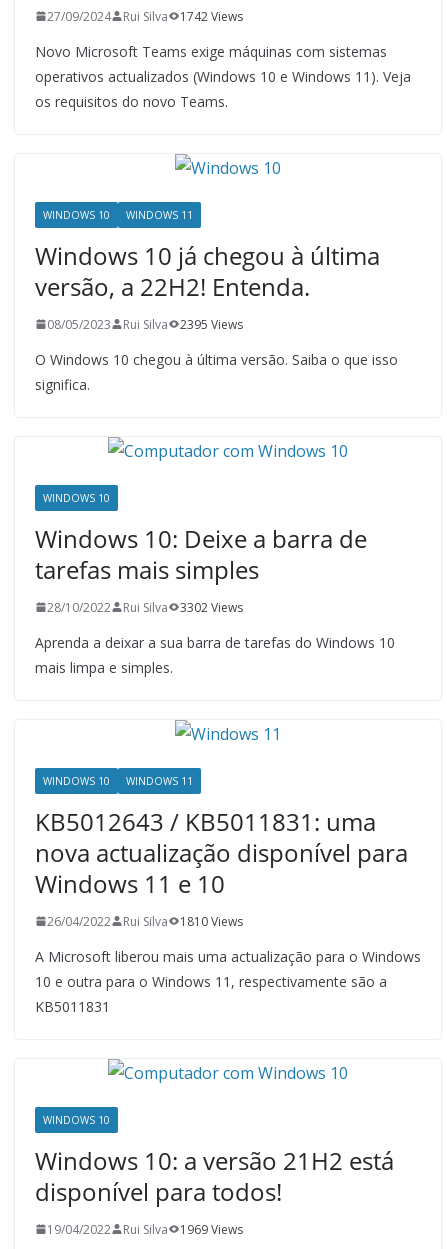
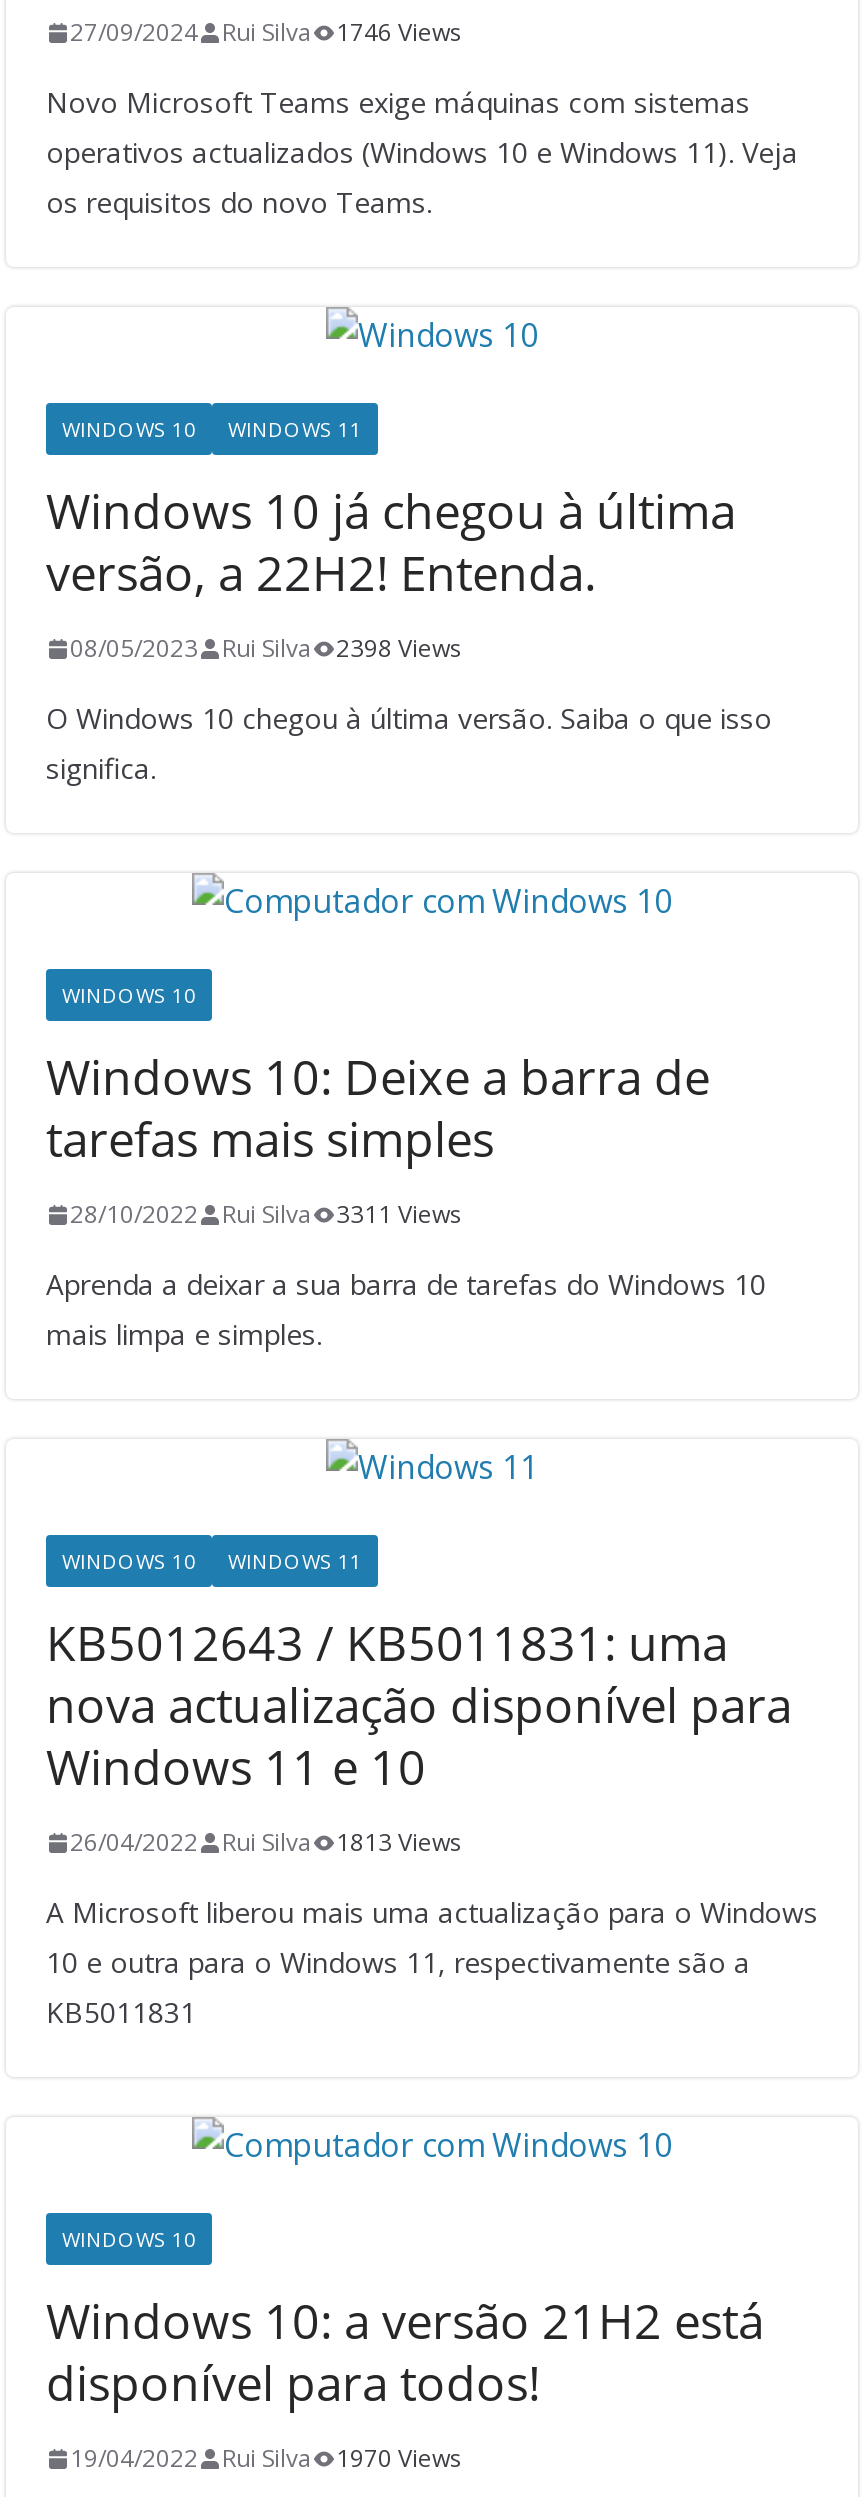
[47,8,243,25] 27/09/2024 Rui Silva 1742 Views -> [70,15,462,49] 27/09/2024 Rui Silva 1746 Views
[47,316,243,333] 08/05/2023 Rui Silva 2395 Views -> [70,631,462,665] 08/05/2023 Rui Silva 2398 Views
[47,599,243,616] 28/10/2022 Rui Silva 3302 Views -> [70,1197,462,1231] 28/10/2022 Rui Silva 3311 Views
[47,913,243,930] 26/04/2022 Rui Silva 1810 Views -> [70,1825,462,1859] 26/04/2022 Rui Silva 1813 Views
[47,1221,243,1238] 19/04/2022 Rui Silva 1969 Views -> [70,2441,462,2475] 19/04/2022 Rui Silva 1970 Views

